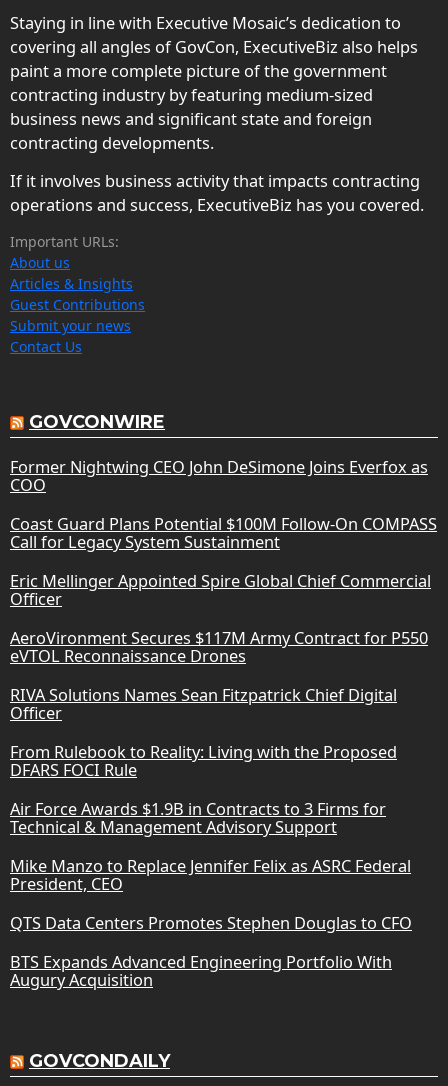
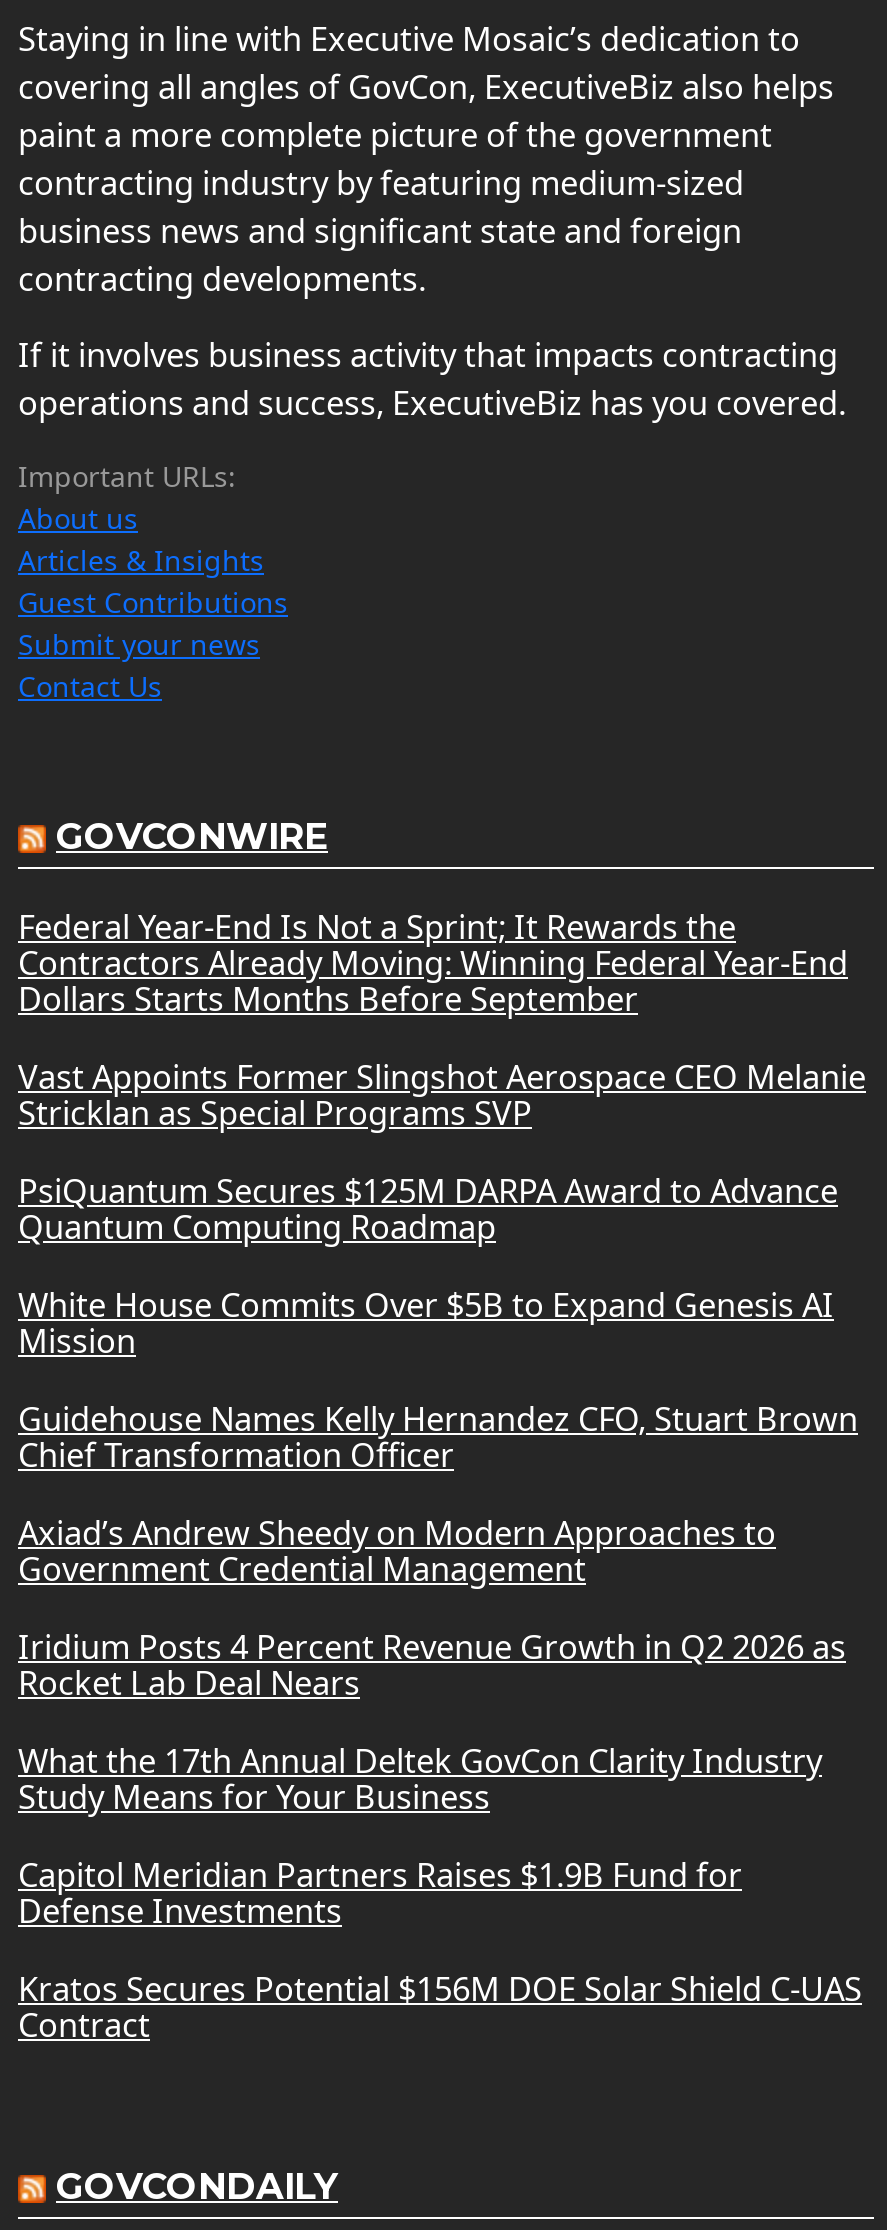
[10,456,428,496] Former Nightwing CEO John DeSimone Joins Everfox as | COO -> [18,904,848,1020] Federal Year-End Is Not a Sprint; It Rewards the | Contractors Already Moving: Winning Federal Year-End | Dollars Starts Months Before September
[10,513,437,553] Coast Guard Plans Potential $100M Follow-On COMPASS | Call for Legacy System Sustainment -> [18,1054,866,1134] Vast Appoints Former Slingshot Aerospace CEO Melanie | Stricklan as Special Programs SVP
[10,570,431,610] Eric Mellinger Appointed Spire Global Chief Commercial | Officer -> [18,1168,838,1248] PsiQuantum Secures $125M DARPA Award to Advance | Quantum Computing Roadmap
[10,627,428,667] AeroVironment Secures $117M Army Contract for P550 | eVTOL Reconnaissance Drones -> [18,1282,834,1362] White House Commits Over $5B to Expand Genesis AI | Mission
[10,684,397,724] RIVA Solutions Names Sean Fitzpatrick Chief Digital | Officer -> [18,1396,858,1476] Guidehouse Names Kelly Hernandez CFO, Stuart Brown | Chief Transformation Officer
[10,741,397,781] From Rulebook to Reality: Living with the Proposed | DFARS FOCI Rule -> [18,1510,776,1590] Axiad’s Andrew Sheedy on Modern Approaches to | Government Credential Management
[10,798,386,838] Air Force Awards $1.9B in Contracts to 3 Firms for | Technical & Management Advisory Support -> [18,1624,846,1704] Iridium Posts 4 Percent Revenue Growth in Q2 2026 as | Rocket Lab Deal Nears
[10,855,411,895] Mike Manzo to Replace Jennifer Felix as ASRC Federal | President, CEO -> [18,1738,822,1818] What the 17th Annual Deltek GovCon Clarity Industry | Study Means for Your Business
[10,912,412,934] QTS Data Centers Promotes Stephen Douglas to CFO -> [18,1852,742,1932] Capitol Meridian Partners Raises $1.9B Fund for | Defense Investments
[10,951,392,991] BTS Expands Advanced Engineering Portfolio With | Augury Acquisition -> [18,1966,862,2046] Kratos Secures Potential $156M DOE Solar Shield C-UAS | Contract

